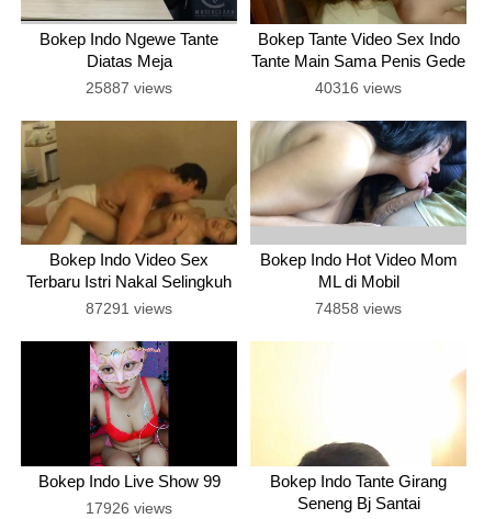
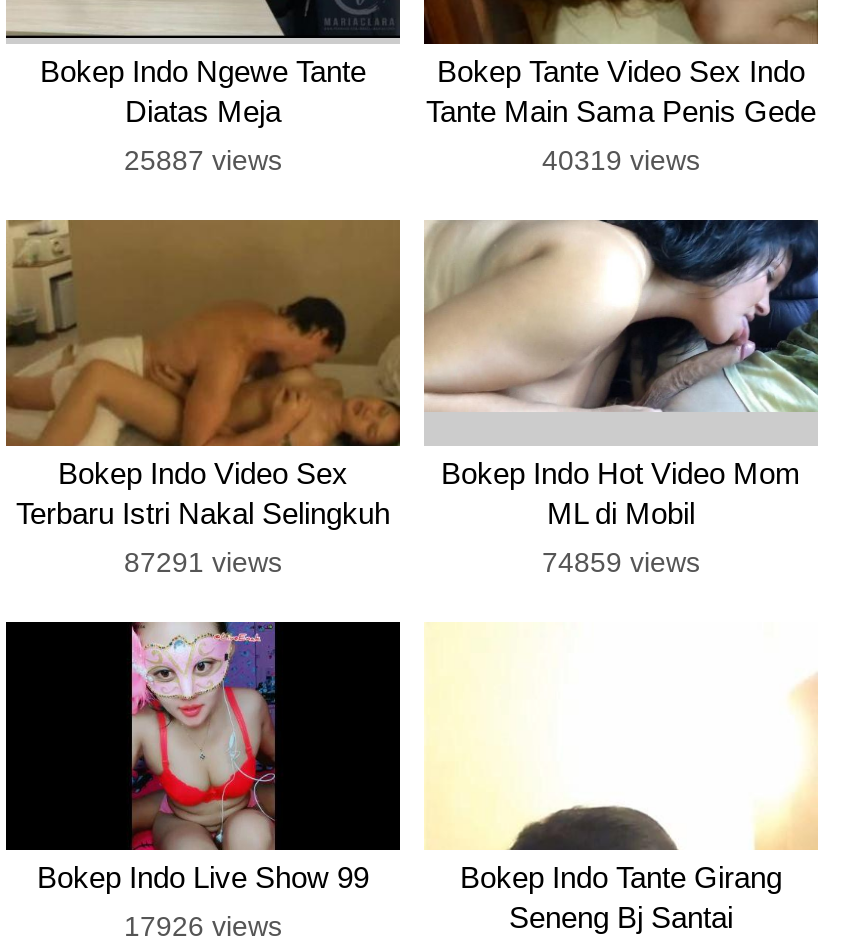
[315,79,402,96] 40316 views -> [542,143,700,175] 40319 views
[315,300,402,317] 74858 views -> [542,546,700,578] 74859 views

